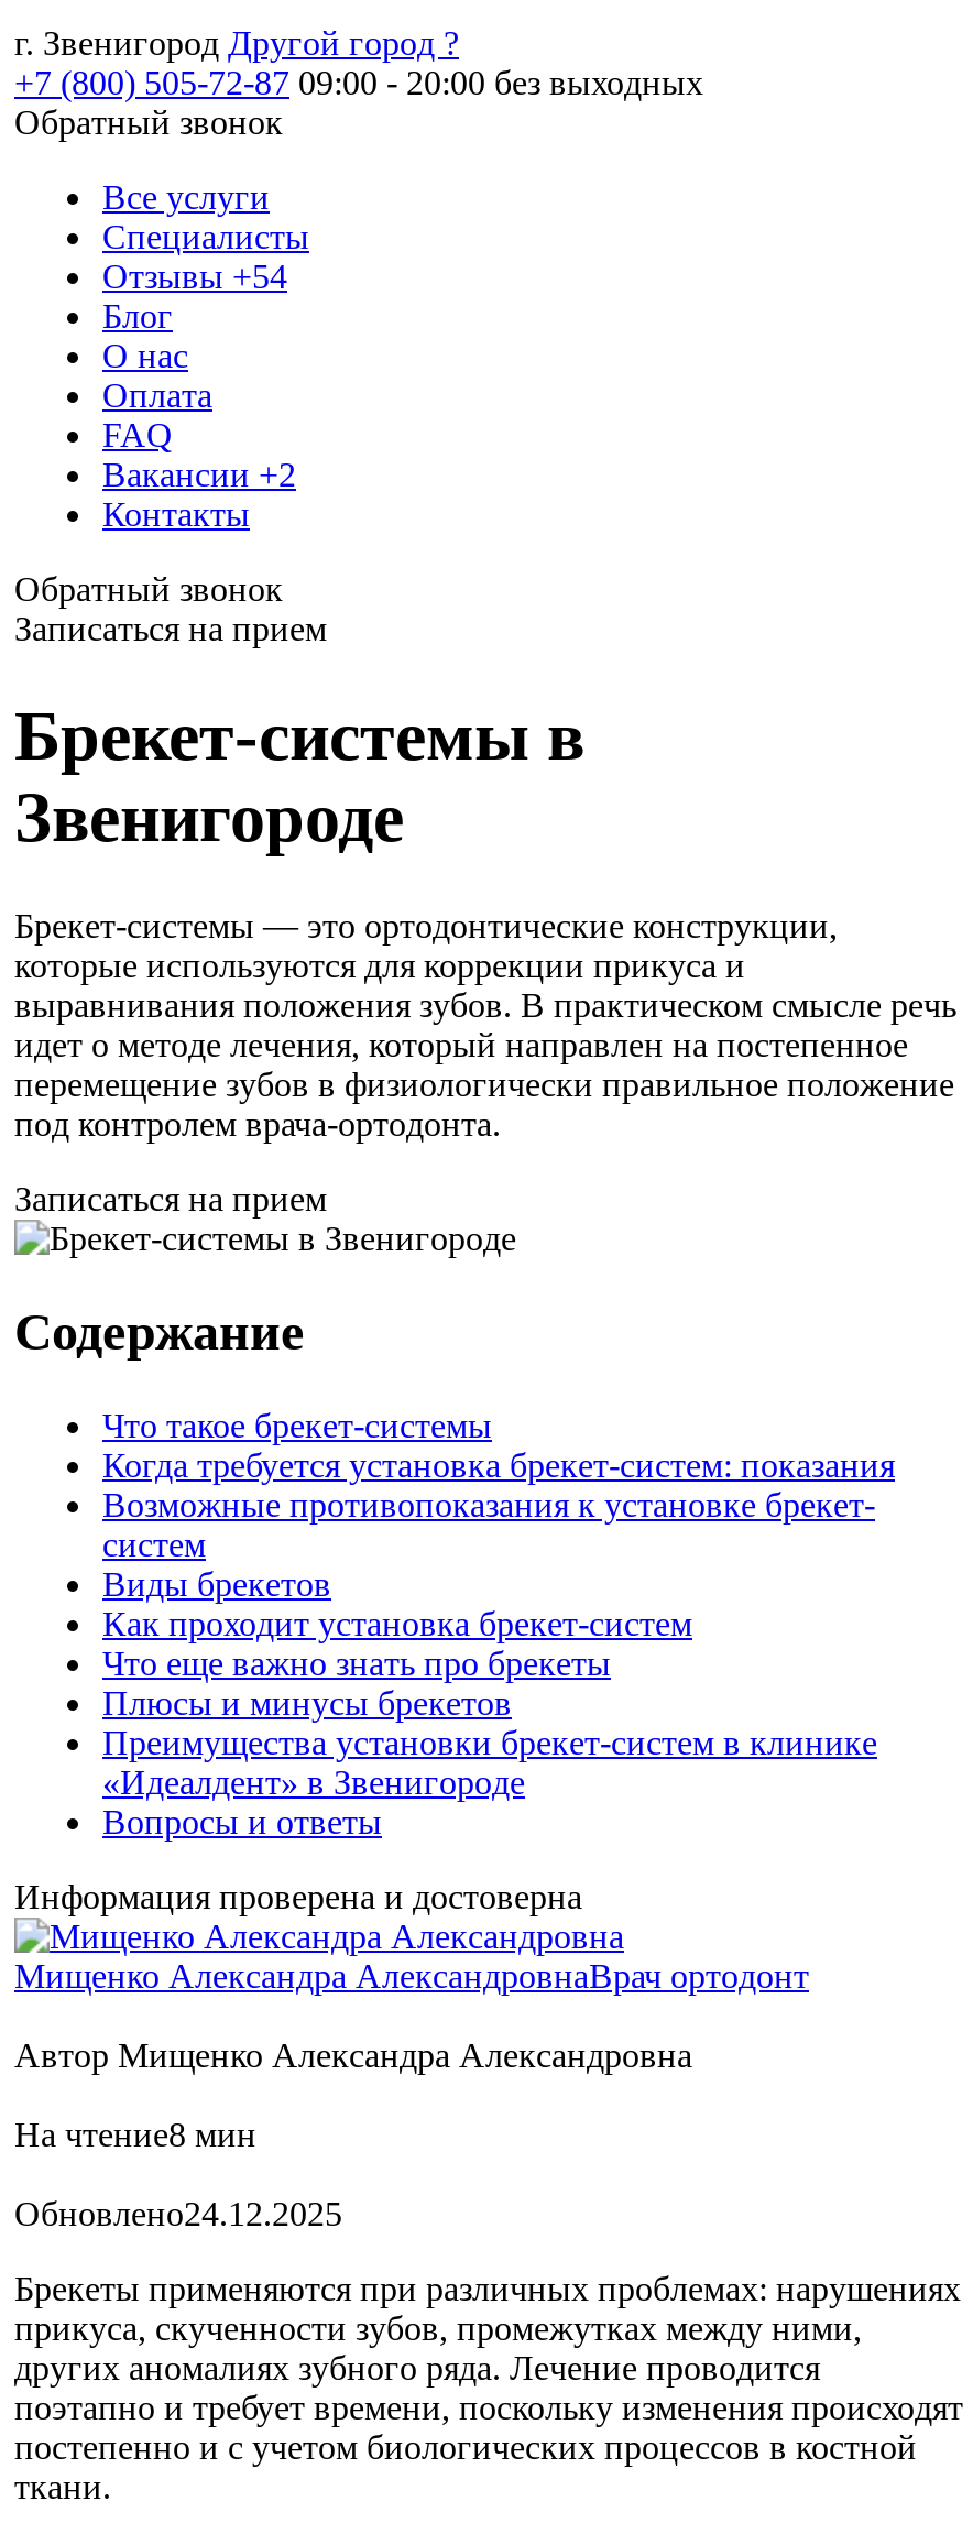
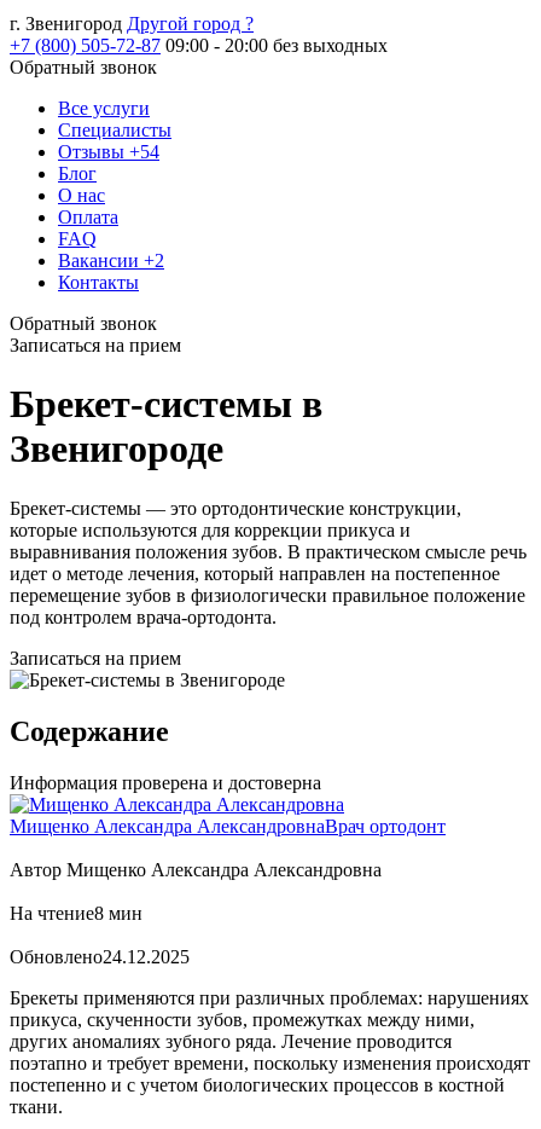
[102,1406,895,1840] Что такое брекет-системы | Когда требуется установка брекет-систем: показания | Возможные противопоказания к установке брекет- | систем | Виды брекетов | Как проходит установка брекет-систем | Что еще важно знать про брекеты | Плюсы и минусы брекетов | Преимущества установки брекет-систем в клинике | «Идеалдент» в Звенигороде | Вопросы и ответы -> none

